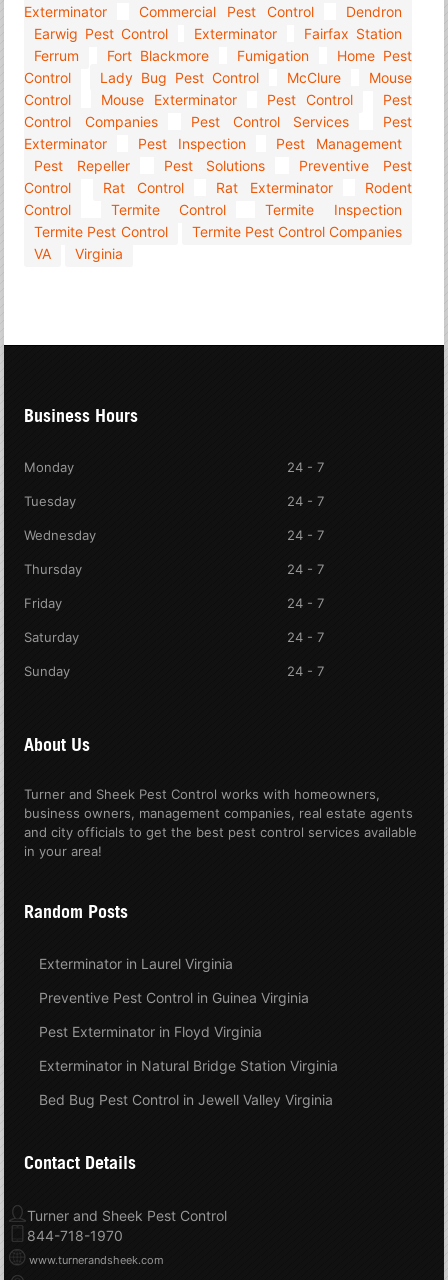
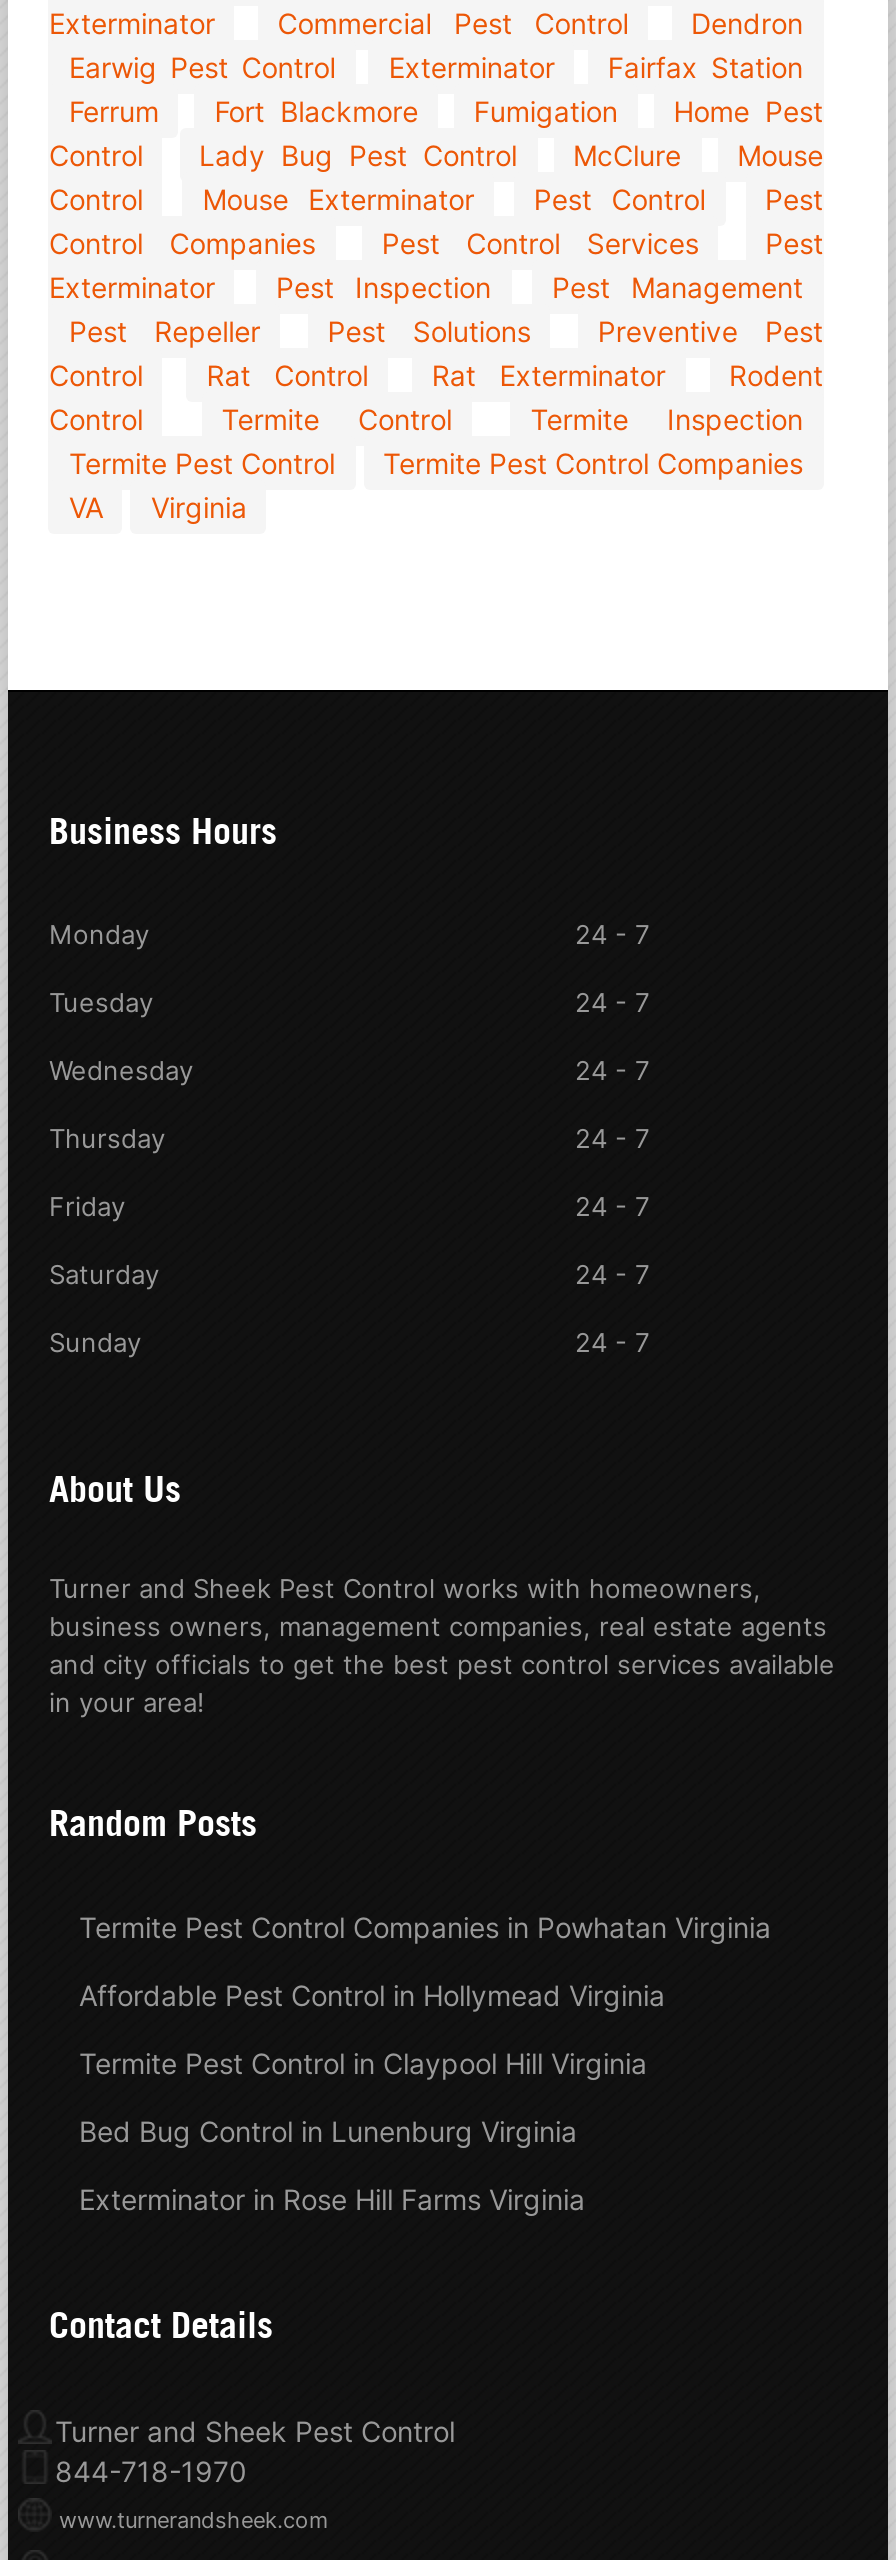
[39,955,233,972] Exterminator in Laurel Virginia -> [79,1911,771,1945] Termite Pest Control Companies in Powhatan Virginia
[39,989,309,1006] Preventive Pest Control in Guinea Virginia -> [79,1979,665,2013] Affordable Pest Control in Hollymead Virginia
[39,1023,262,1040] Pest Exterminator in Floyd Virginia -> [79,2047,647,2081] Termite Pest Control in Claypool Hill Virginia
[39,1057,338,1074] Exterminator in Natural Bridge Station Virginia -> [79,2115,577,2149] Bed Bug Control in Lunenburg Virginia
[39,1091,333,1108] Bed Bug Pest Control in Jewell Valley Virginia -> [79,2183,585,2217] Exterminator in Rose Hill Farms Virginia

